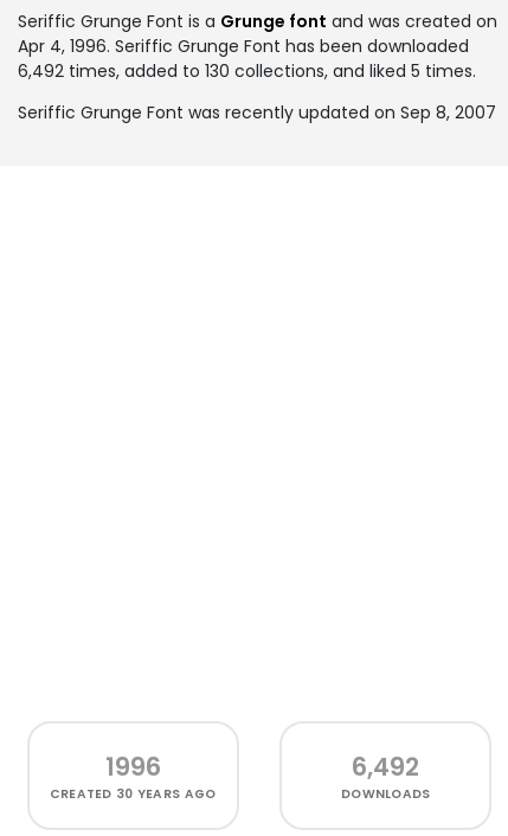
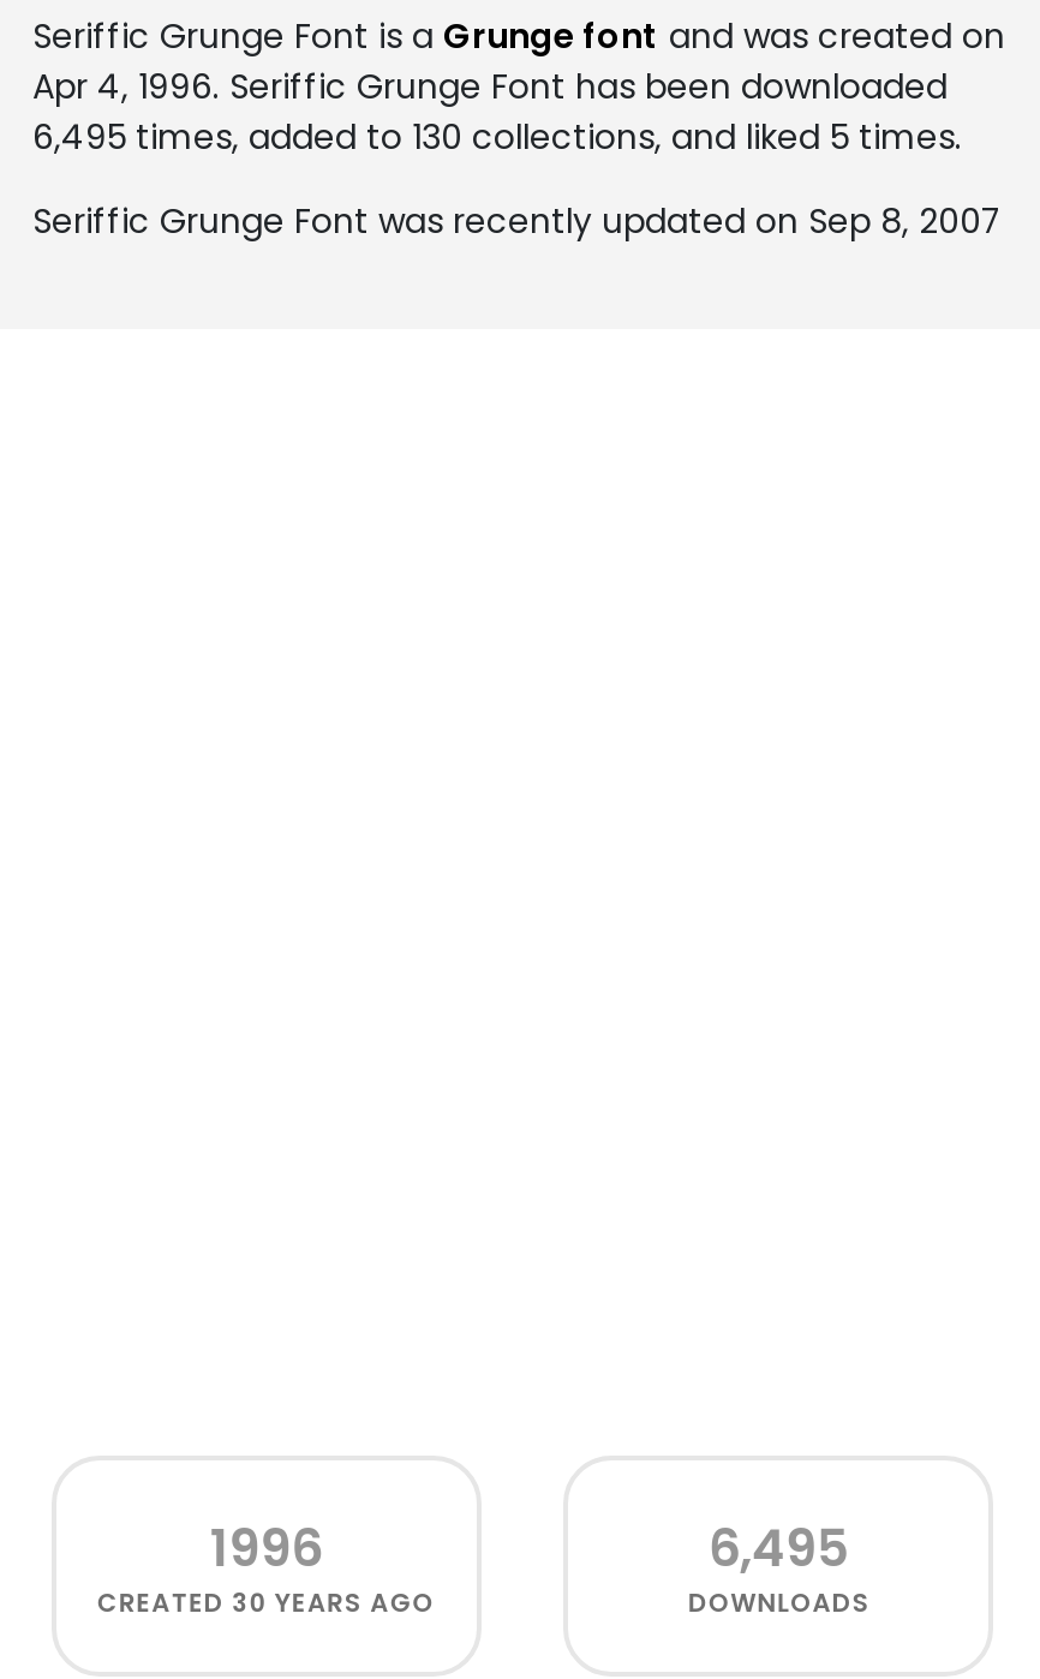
[18,59,476,83] 6,492 times, added to 130 collections, and liked 5 times. -> [32,113,962,161] 6,495 times, added to 130 collections, and liked 5 times.
[352,750,420,784] 6,492 -> [708,1513,850,1583] 6,495

